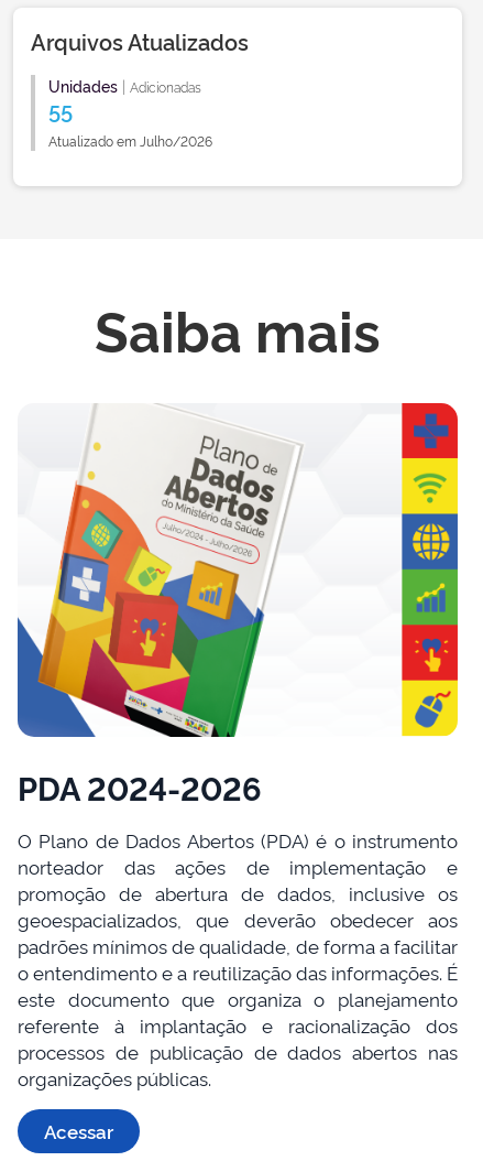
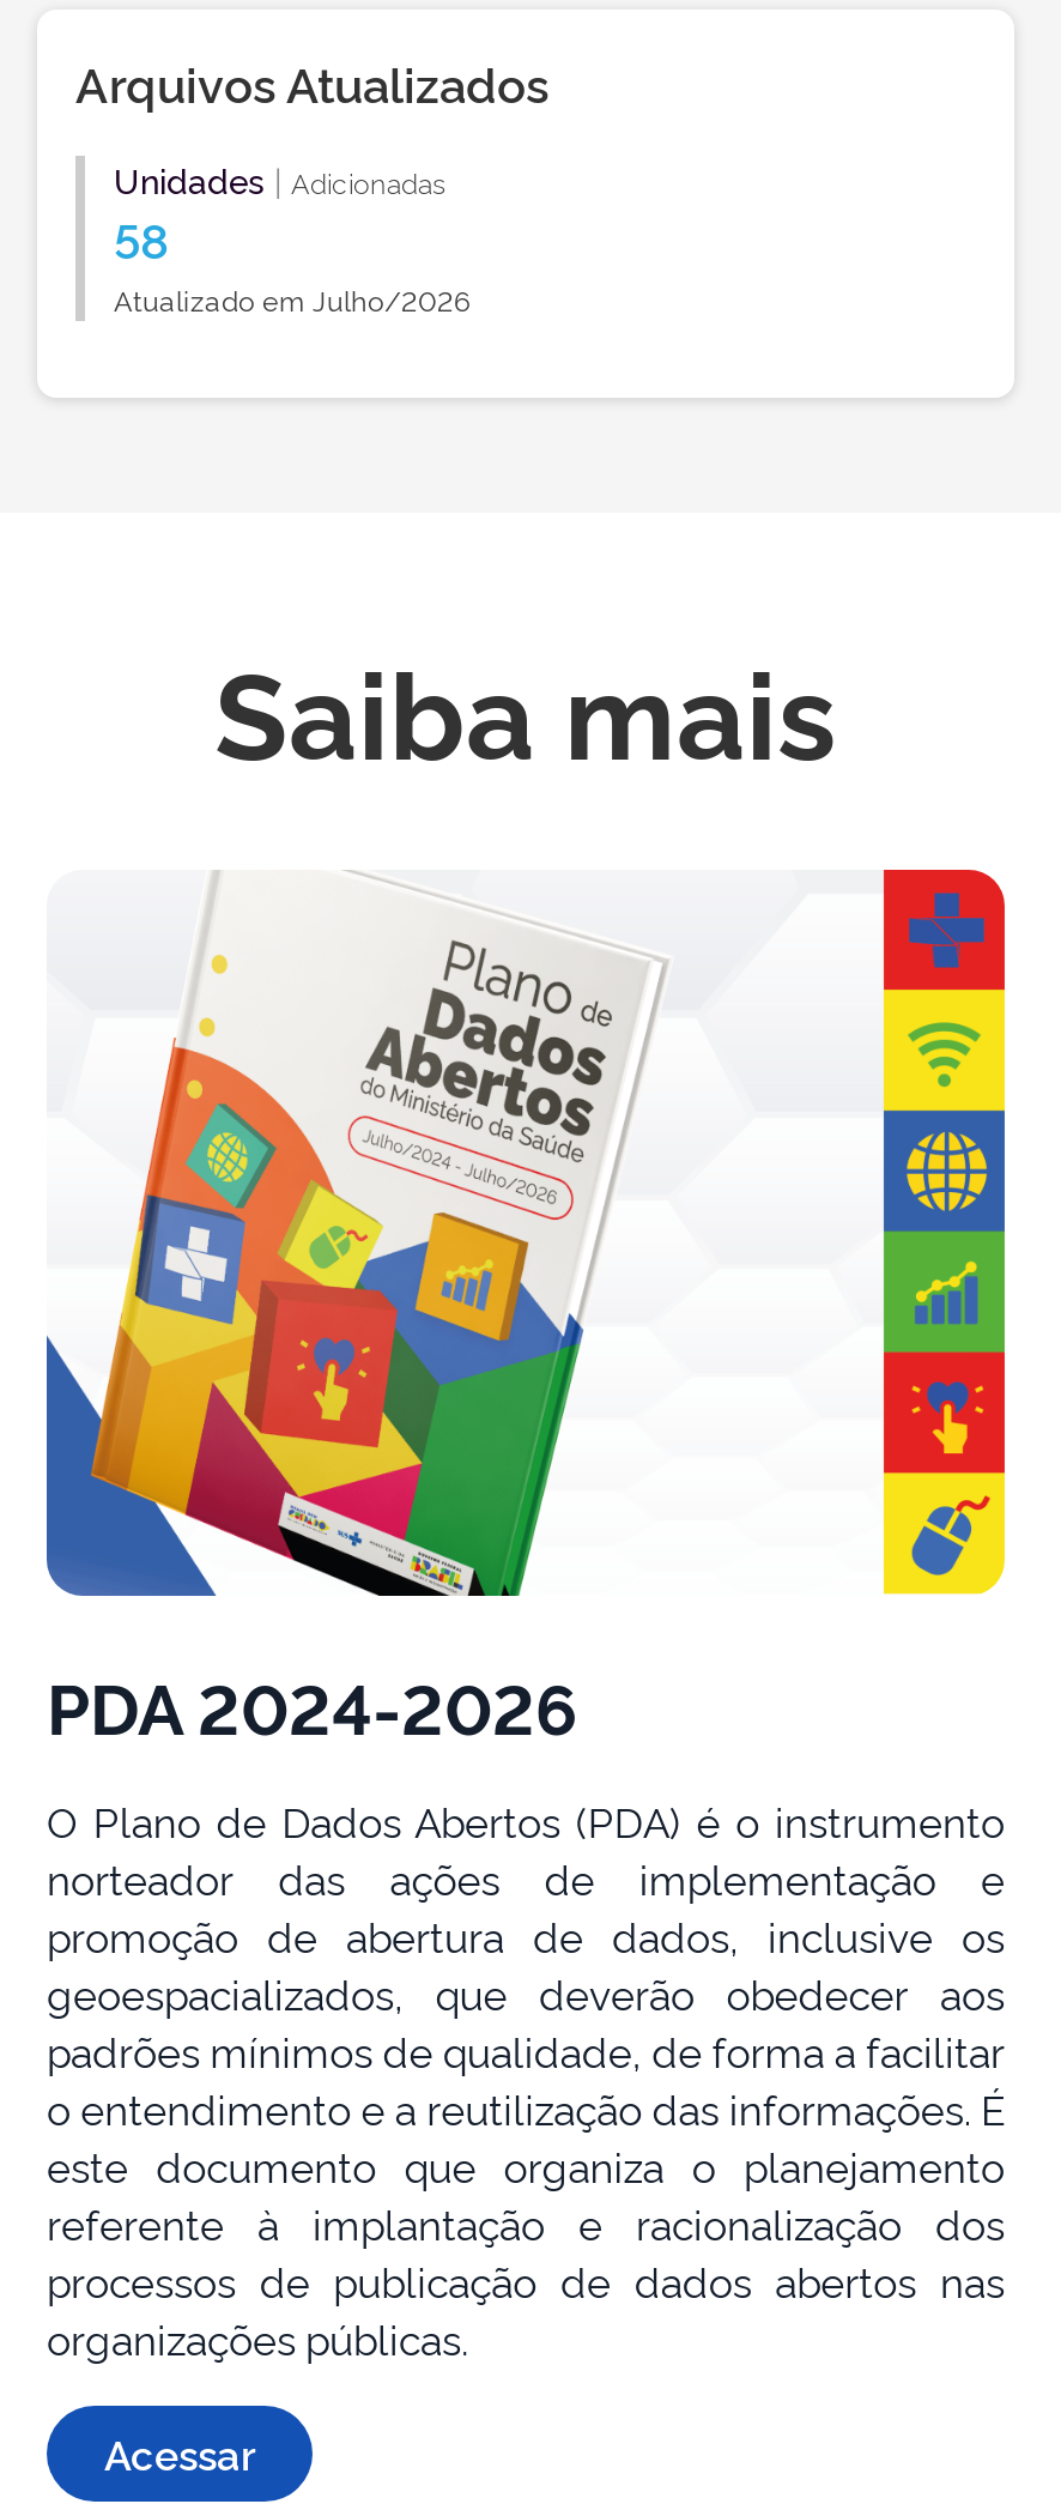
[48,96,73,127] 55 -> [114,202,169,270] 58

